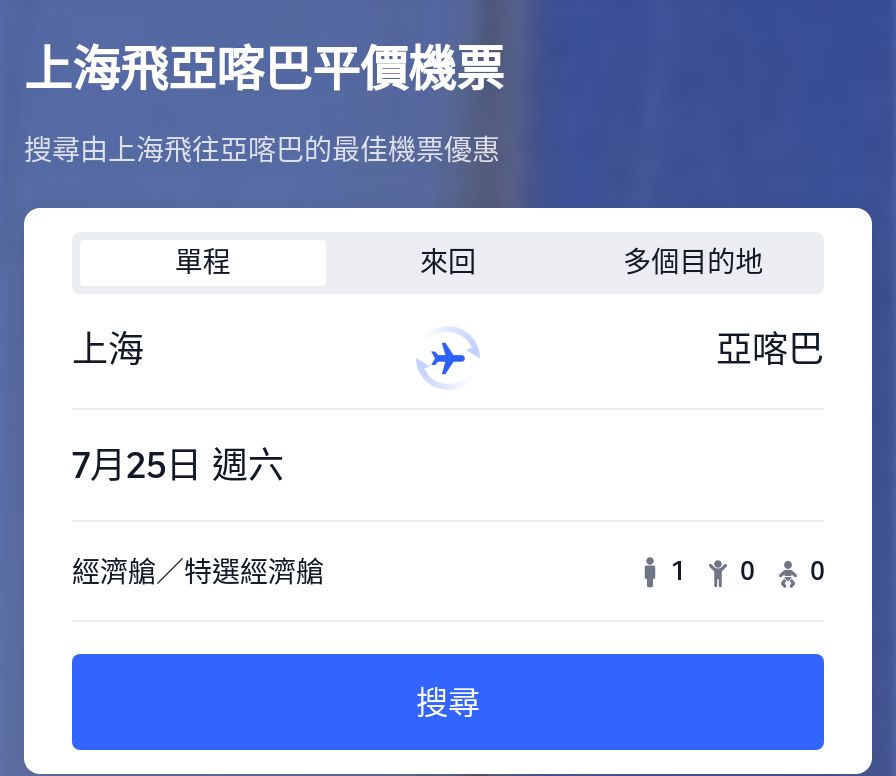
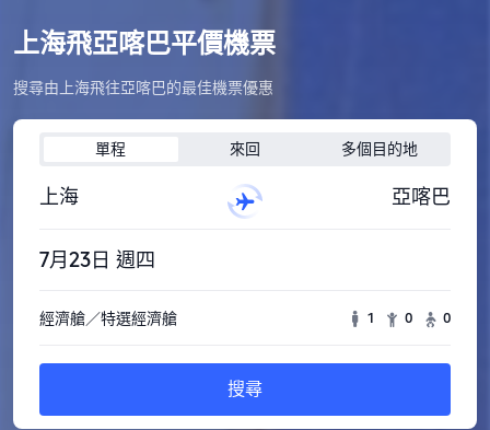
[72,444,284,486] 7月25日 週六 -> [39,248,155,271] 7月23日 週四

